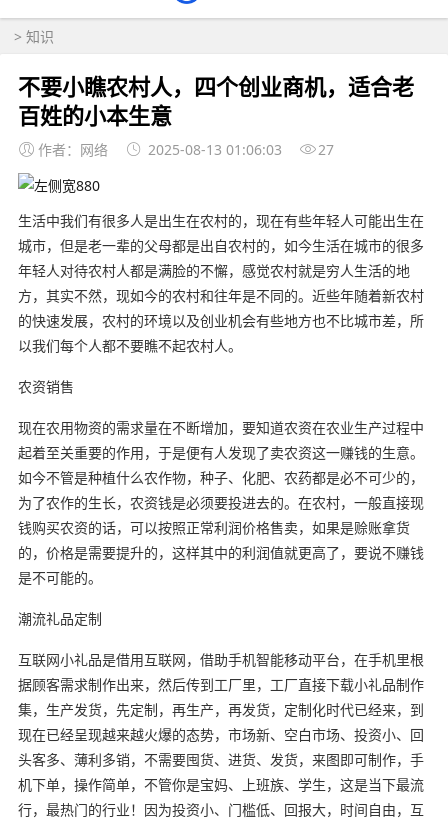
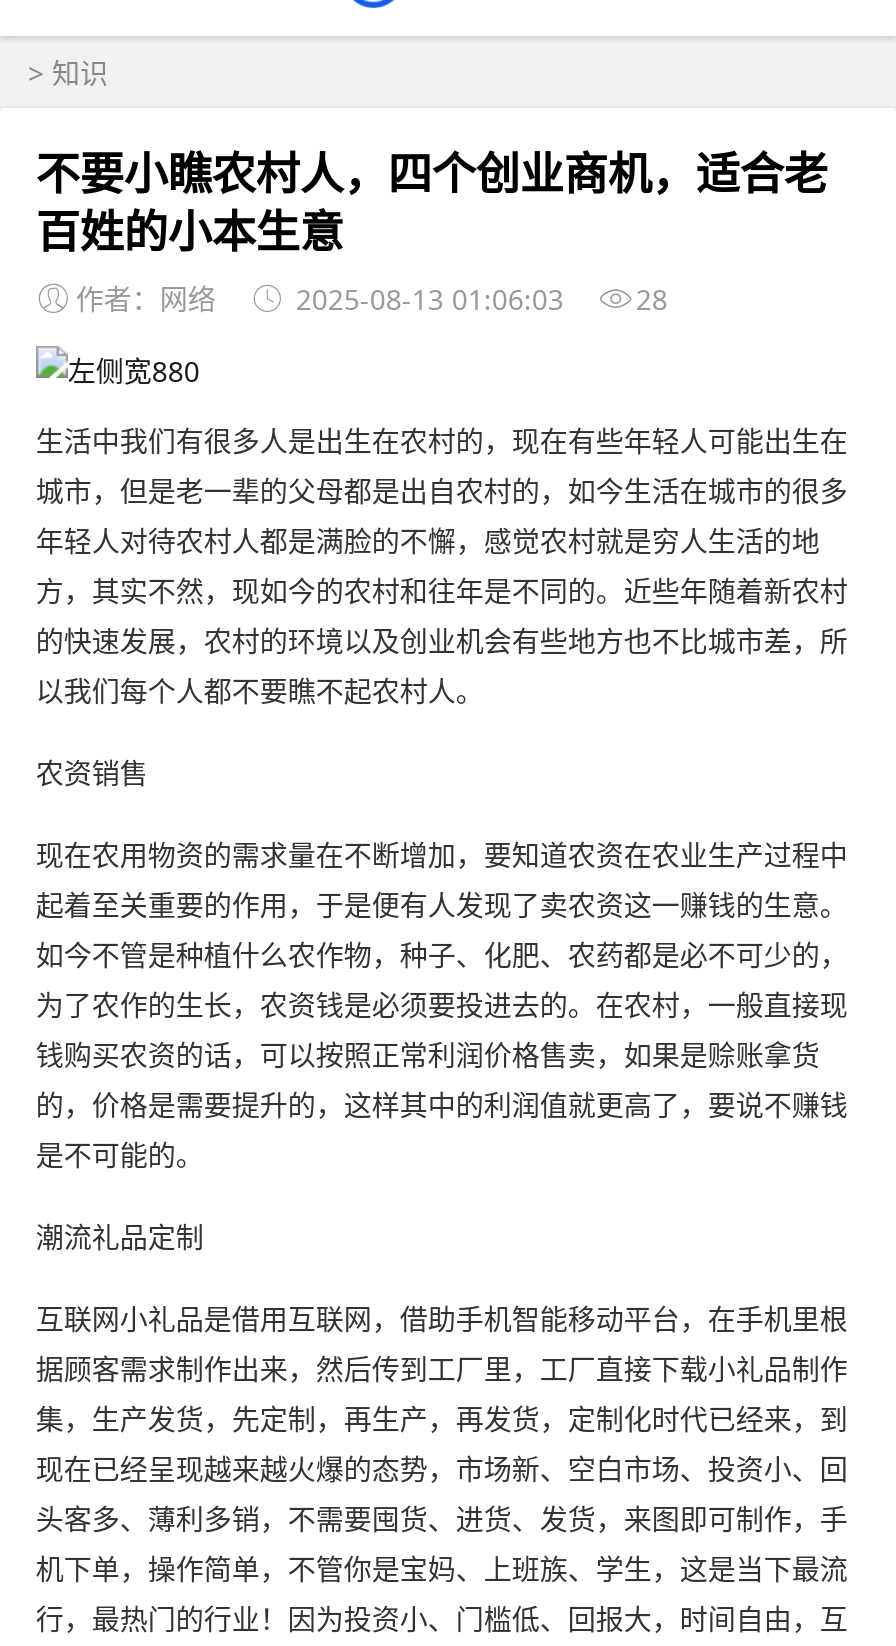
[38,140,334,159] 作者：网络 2025-08-13 01:06:03 27 -> [76,280,668,318] 作者：网络 2025-08-13 01:06:03 28

